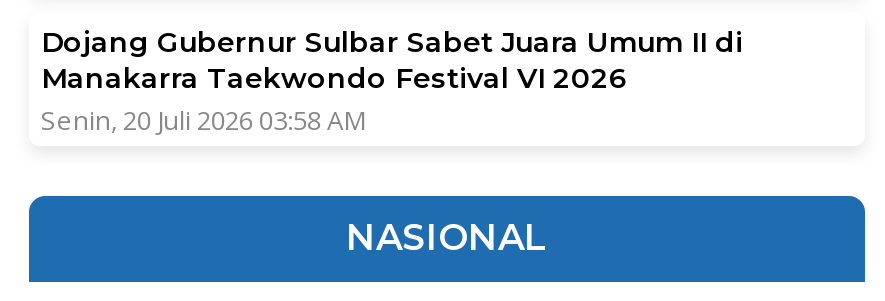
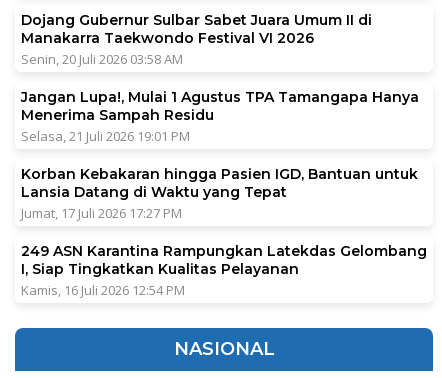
none -> [21,88,427,299] Jangan Lupa!, Mulai 1 Agustus TPA Tamangapa Hanya | Menerima Sampah Residu | Selasa, 21 Juli 2026 19:01 PM | Korban Kebakaran hingga Pasien IGD, Bantuan untuk | Lansia Datang di Waktu yang Tepat | Jumat, 17 Juli 2026 17:27 PM | 249 ASN Karantina Rampungkan Latekdas Gelombang | I, Siap Tingkatkan Kualitas Pelayanan | Kamis, 16 Juli 2026 12:54 PM

